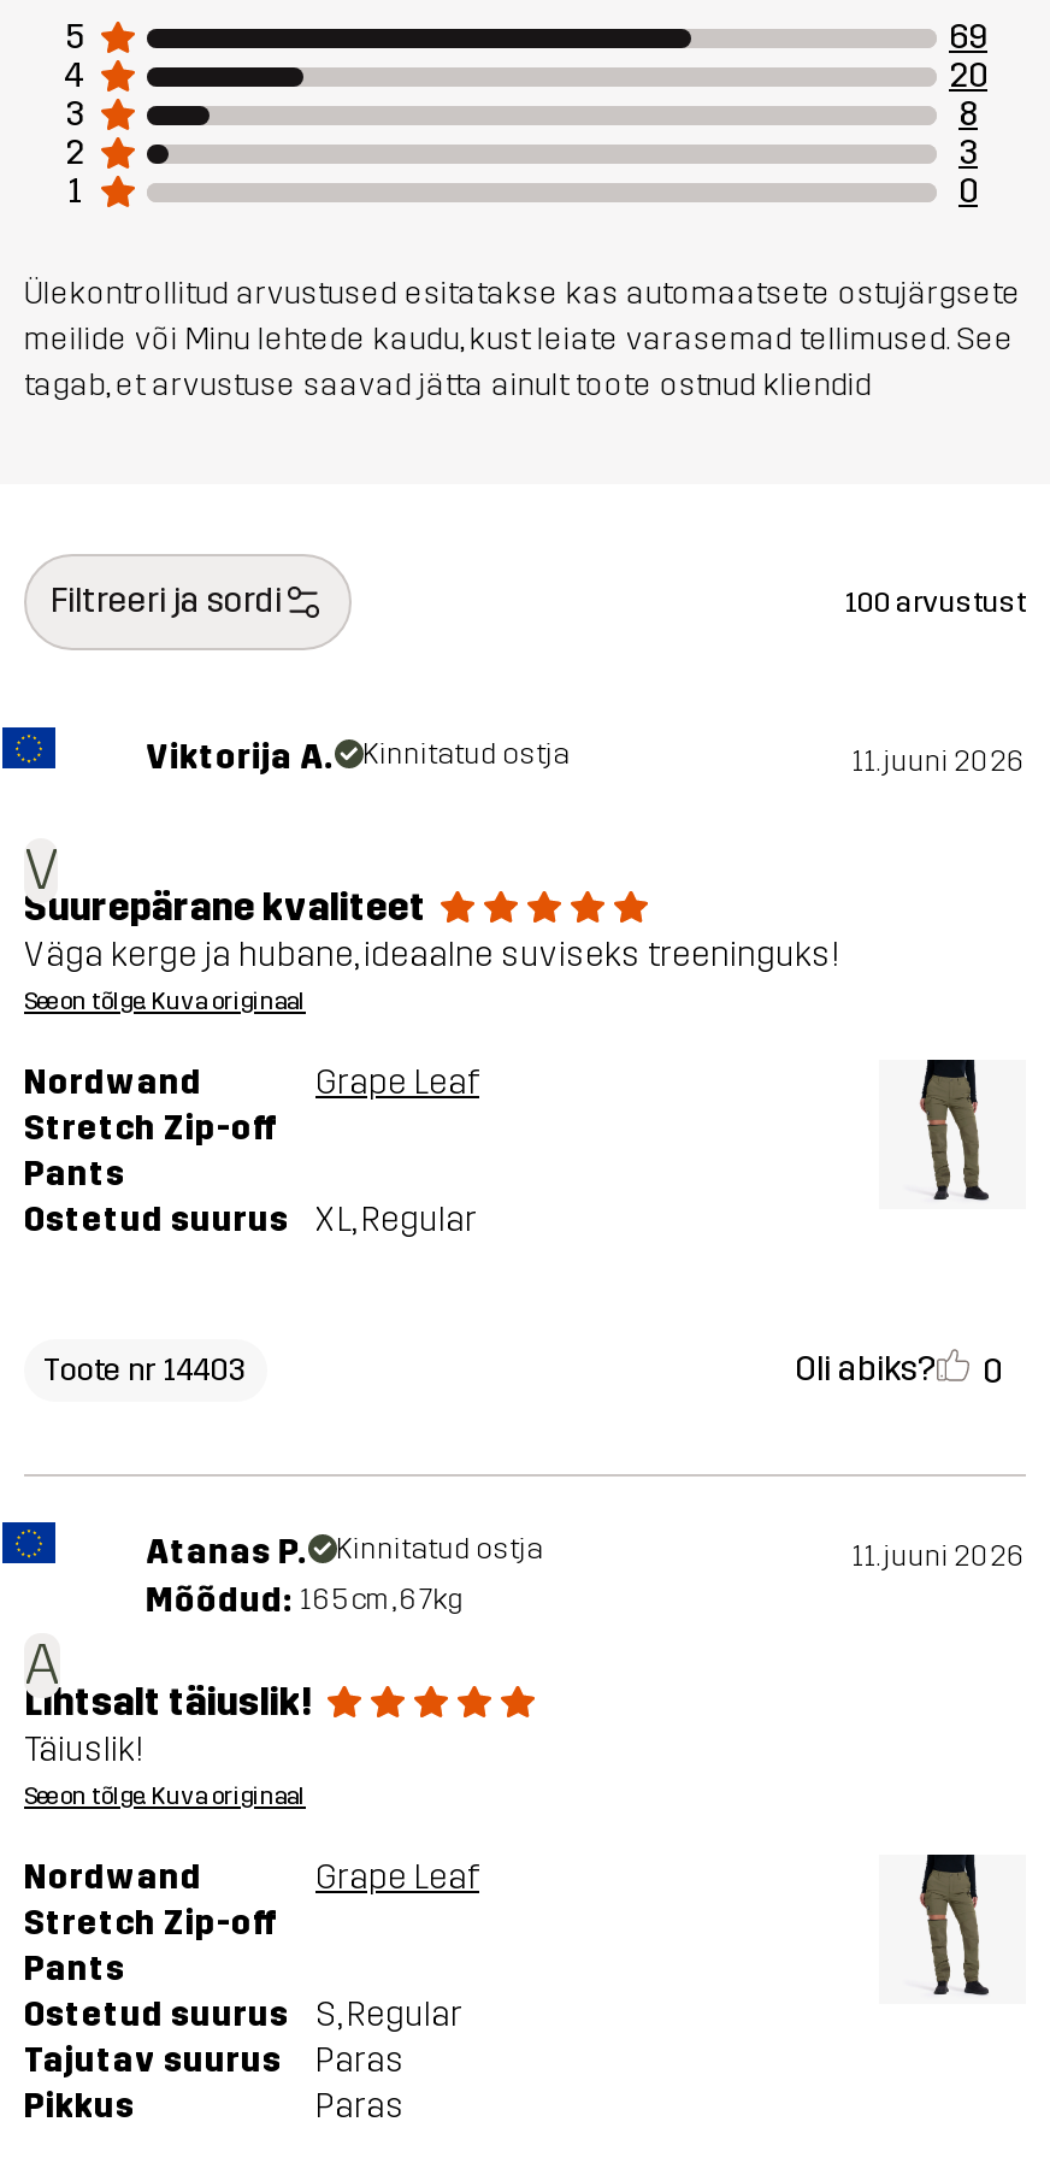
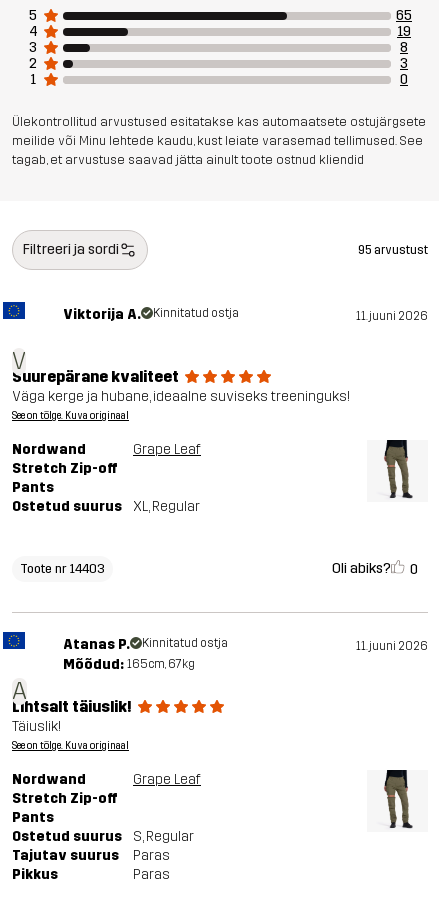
[949,18,987,59] 69 -> [396,7,412,24] 65
[949,57,987,98] 20 -> [397,23,411,40] 19
[845,585,1026,619] 100 arvustust -> [358,243,428,257] 95 arvustust

